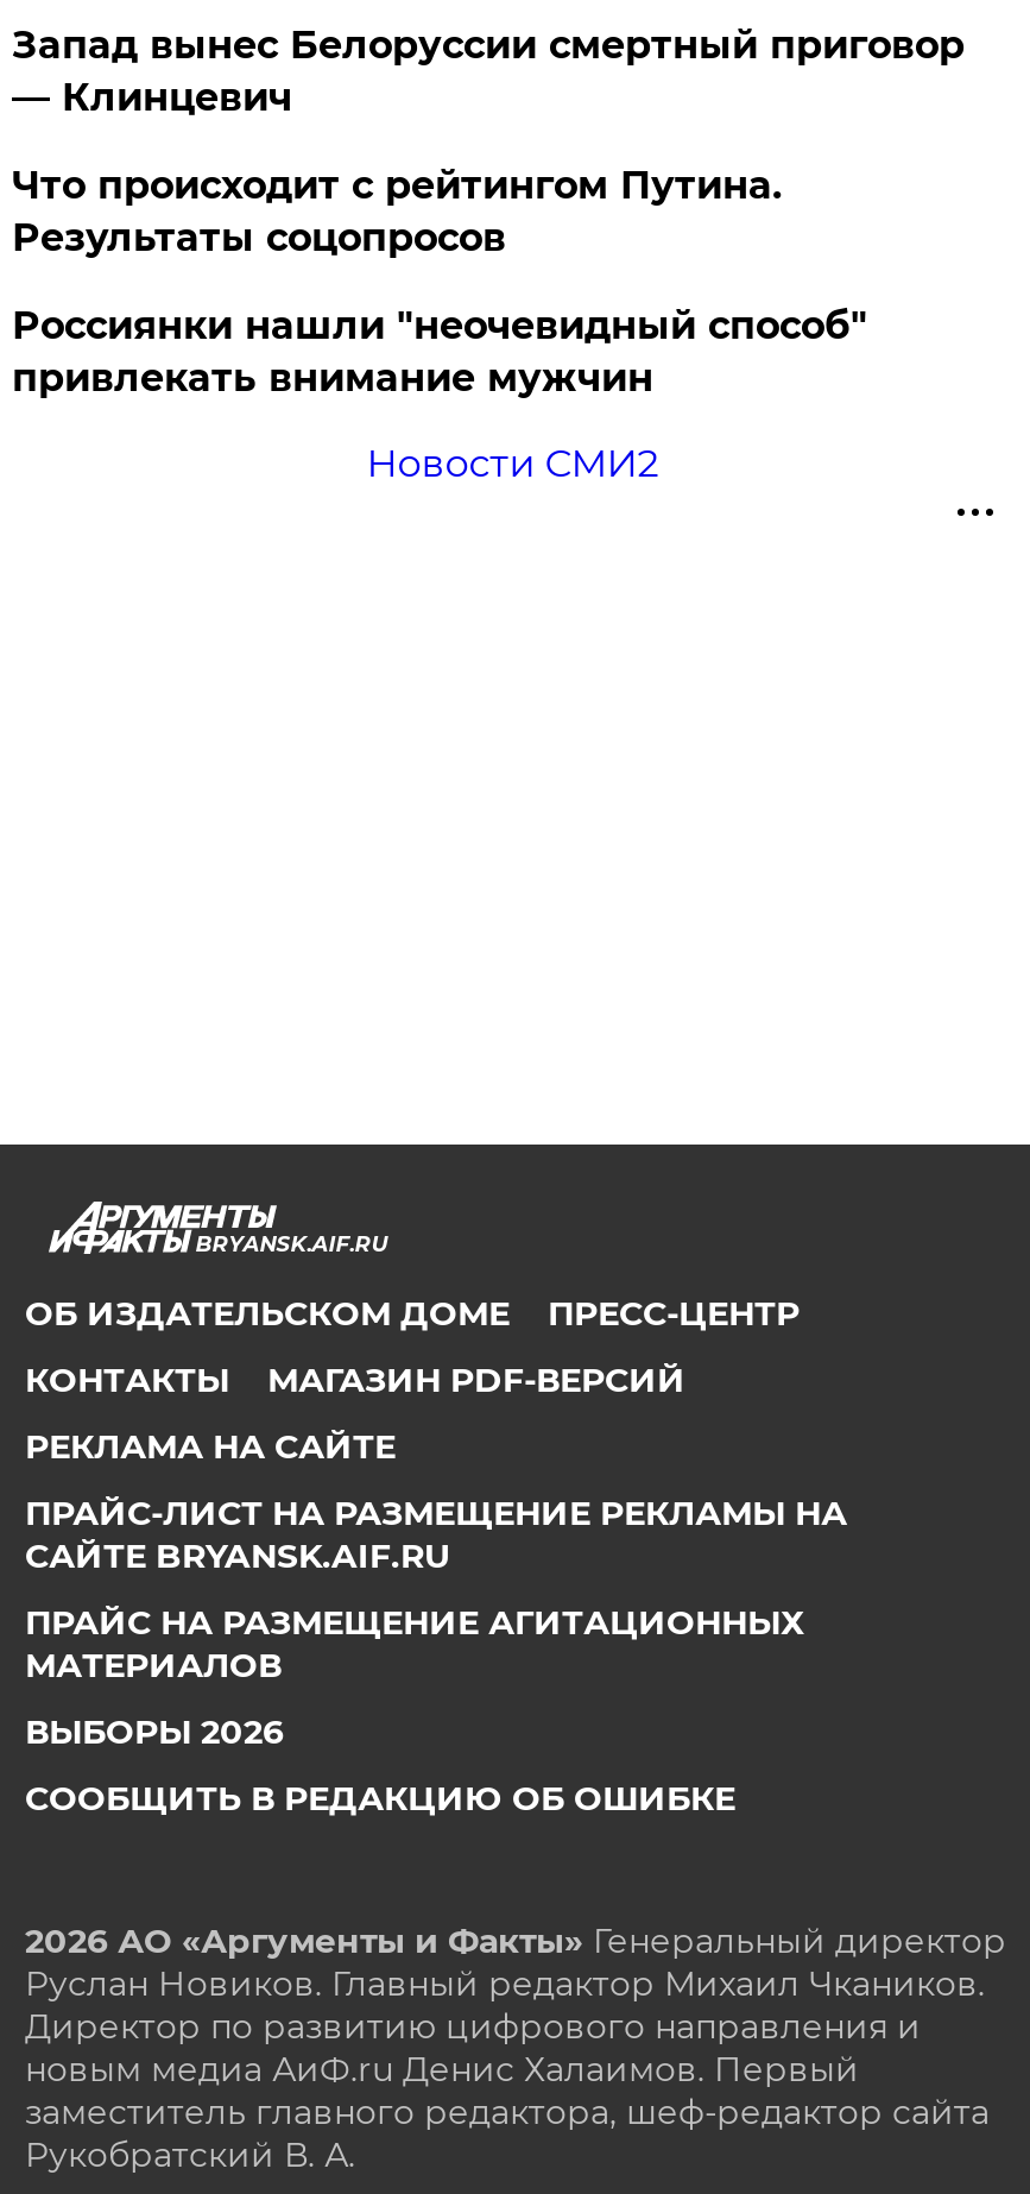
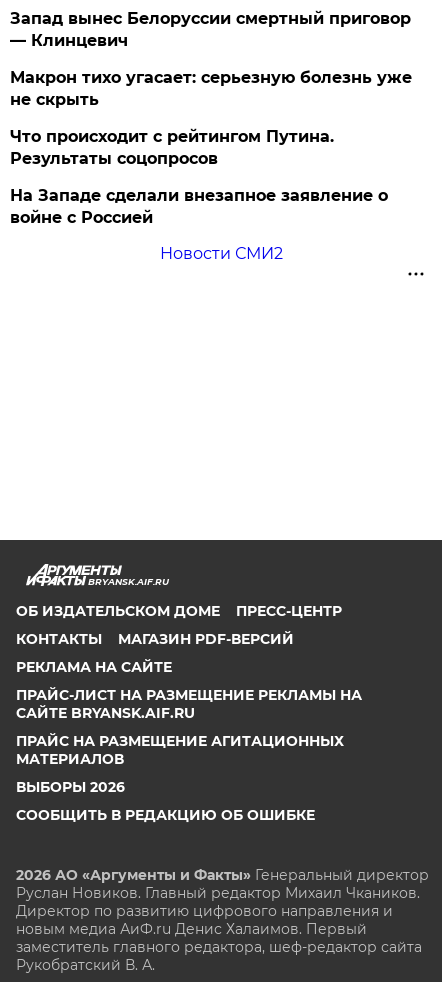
none -> [10,68,412,109] Макрон тихо угасает: серьезную болезнь уже | не скрыть
[12,303,867,401] Россиянки нашли "неочевидный способ" | привлекать внимание мужчин -> [10,186,388,227] На Западе сделали внезапное заявление о | войне с Россией

